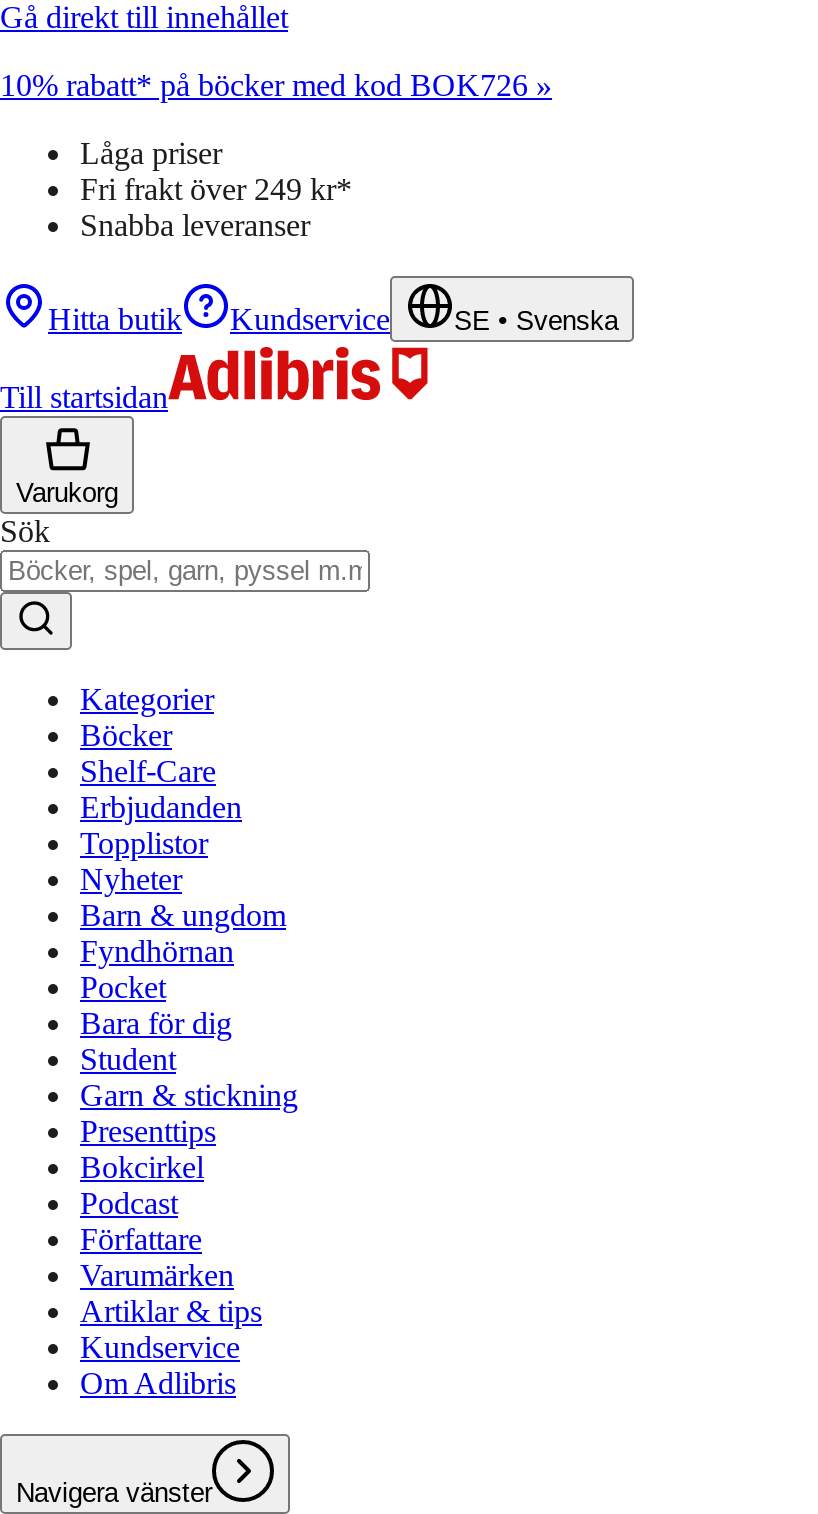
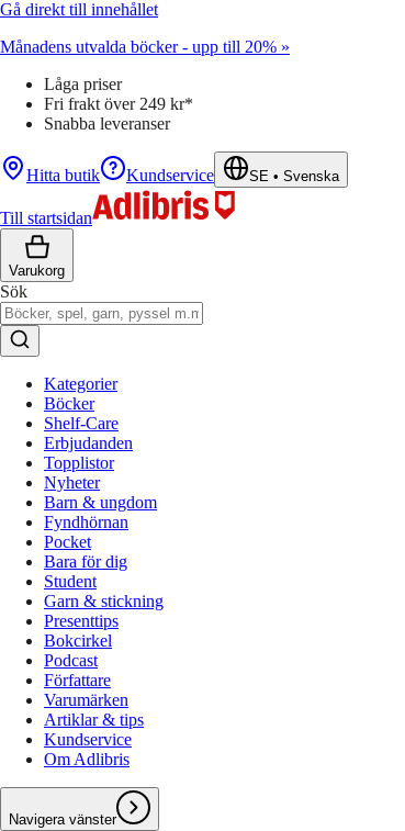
[0,68,552,102] 10% rabatt* på böcker med kod BOK726 » -> [0,37,290,56] Månadens utvalda böcker - upp till 20% »

